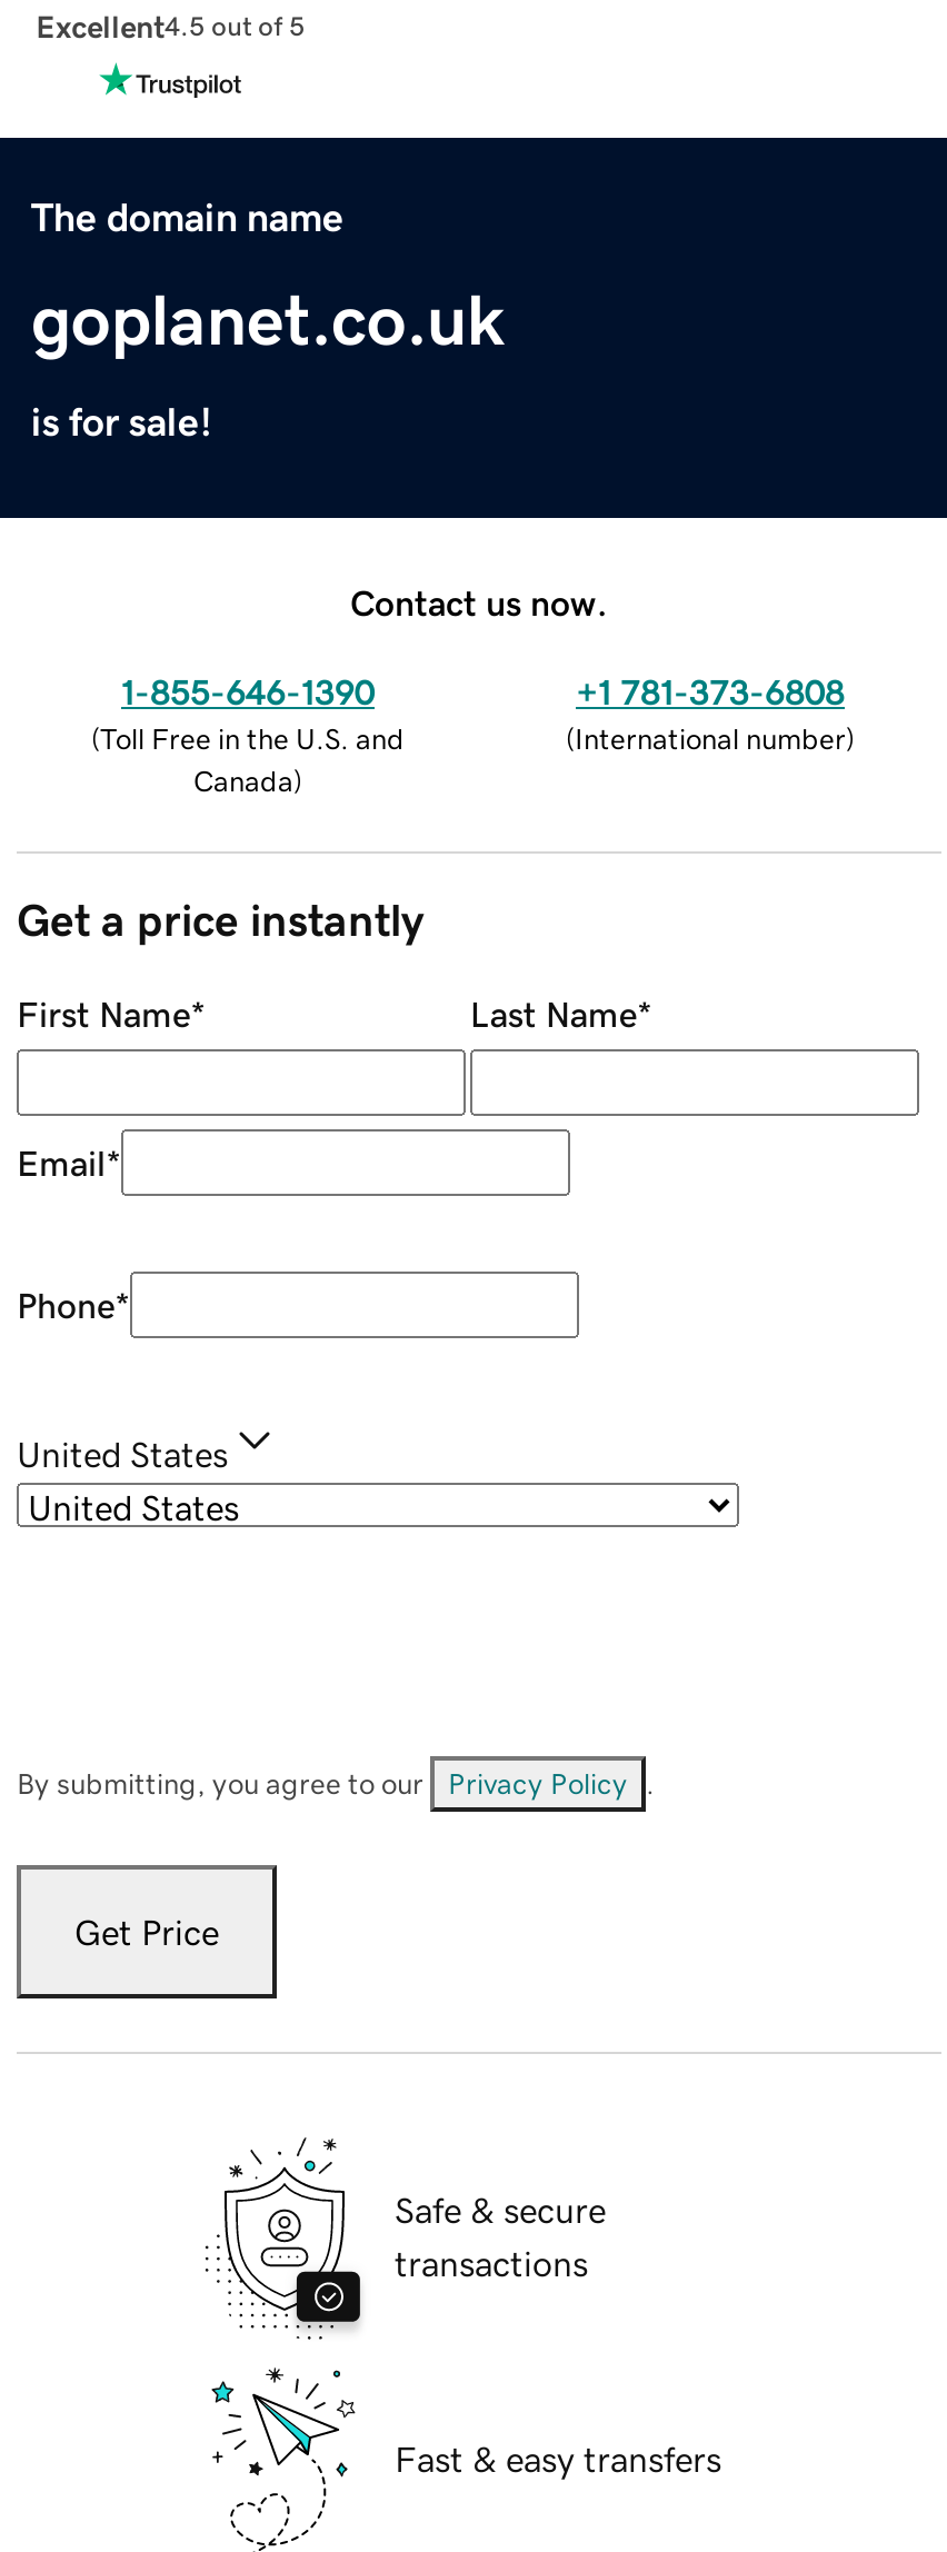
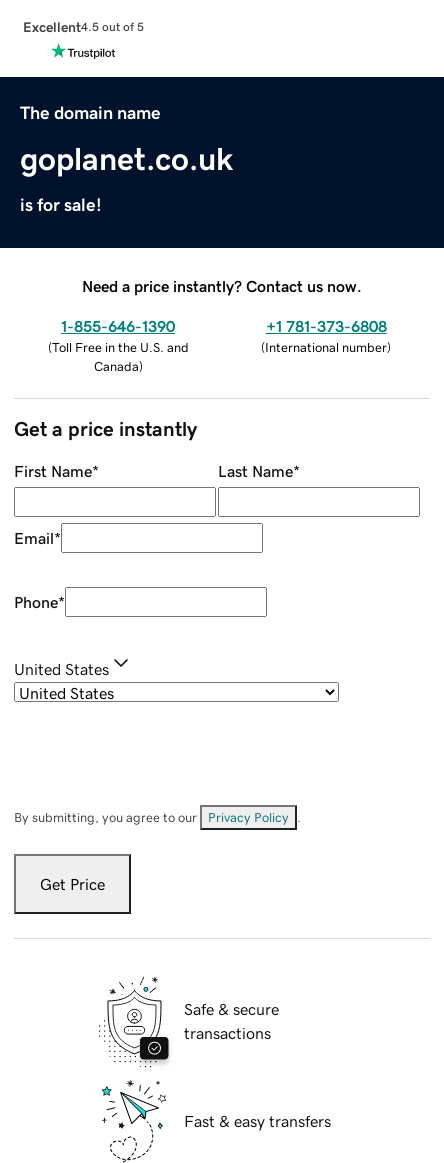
[350,584,608,619] Contact us now. -> [82,278,362,294] Need a price instantly? Contact us now.

